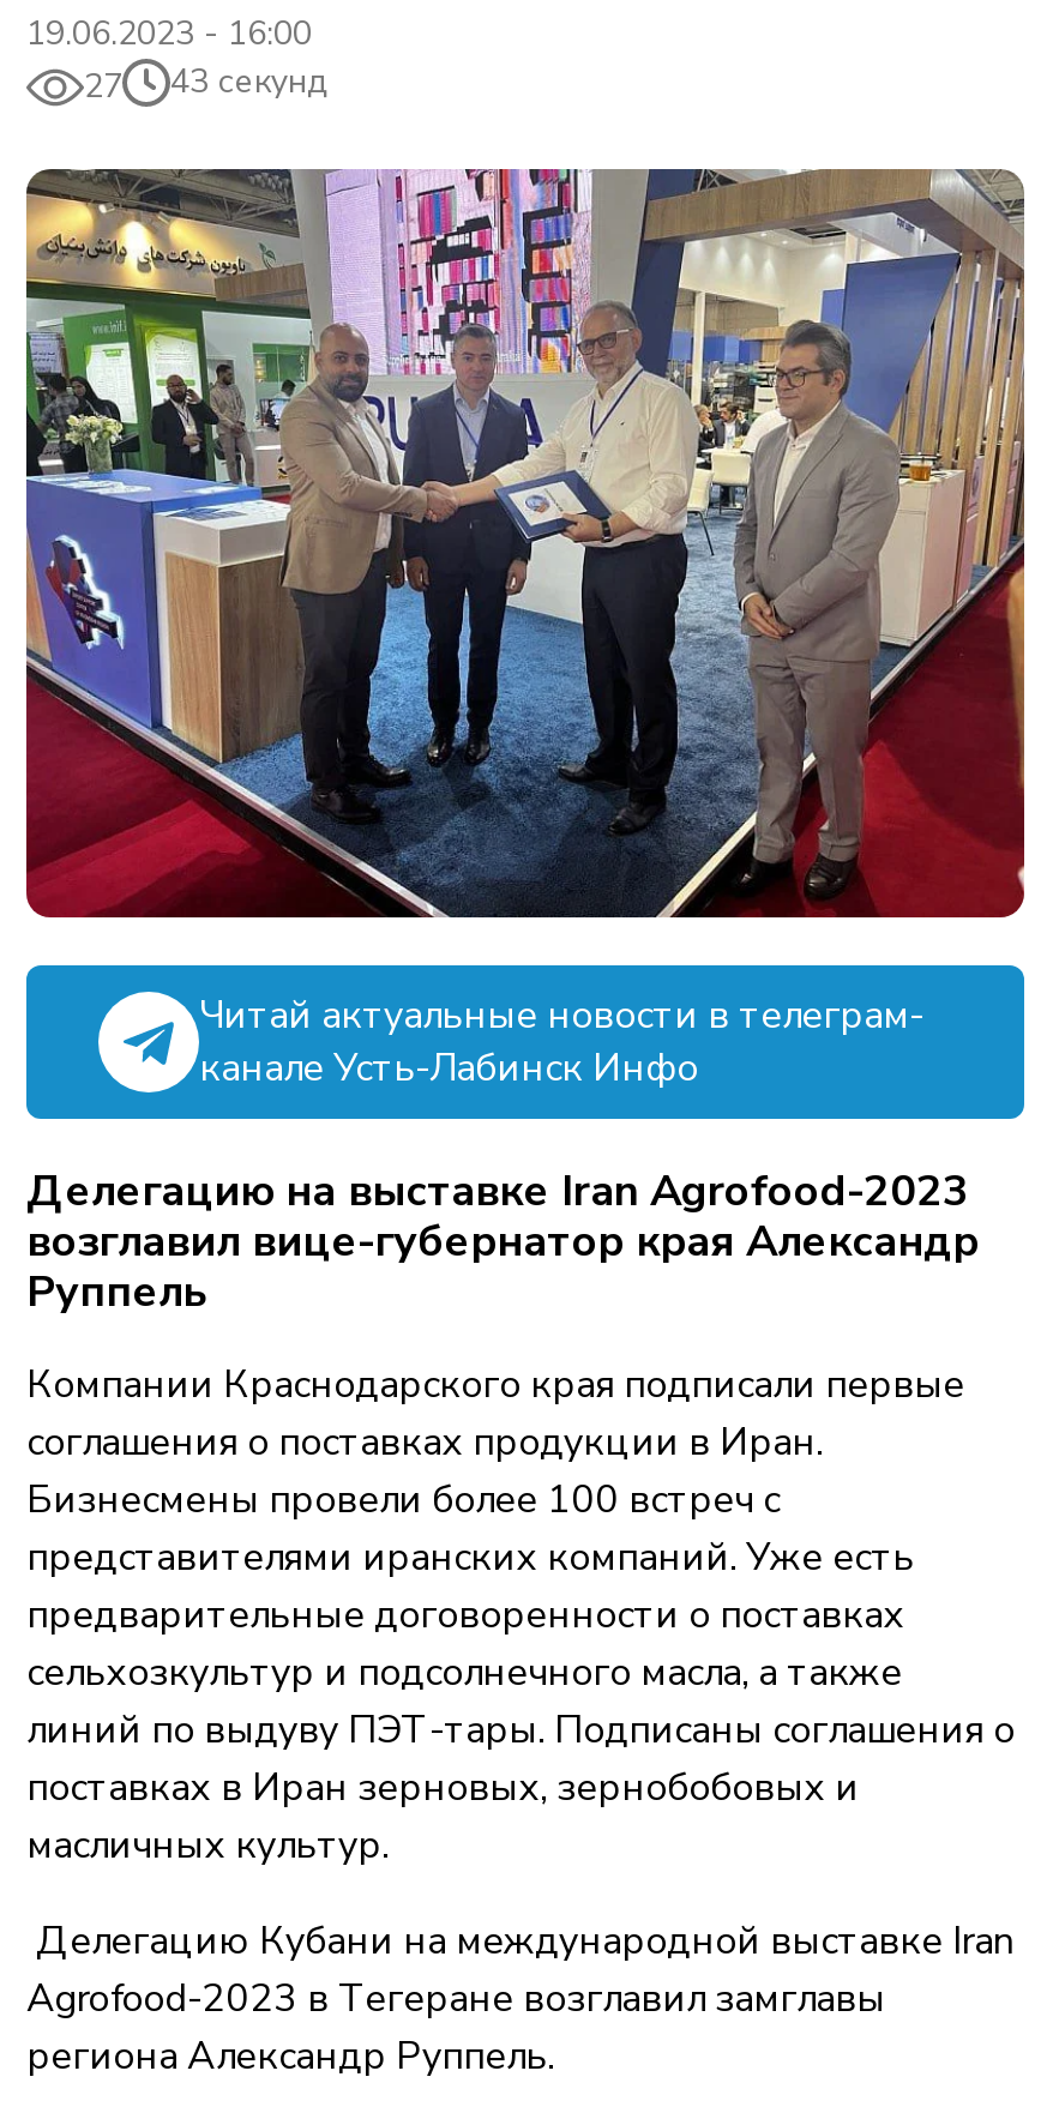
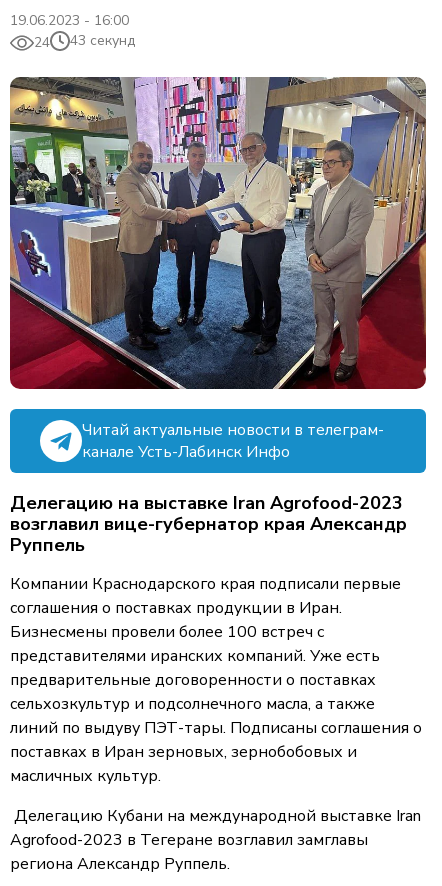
[84,59,326,109] 27 43 секунд -> [34,31,135,52] 24 43 секунд

